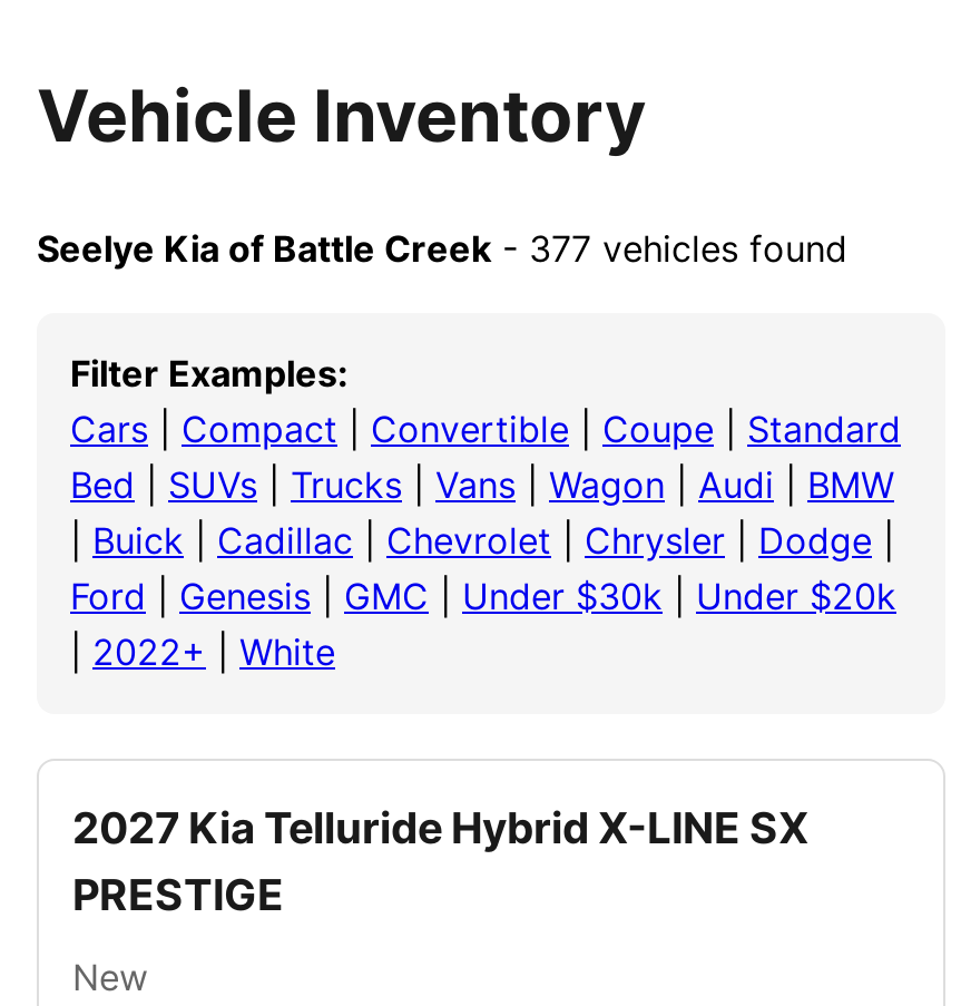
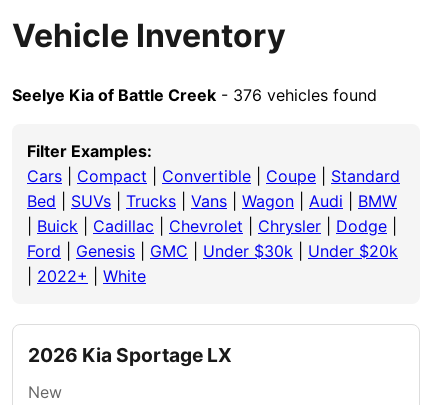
[37,226,847,270] Seelye Kia of Battle Creek - 377 vehicles found -> [12,85,377,105] Seelye Kia of Battle Creek - 376 vehicles found
[72,801,810,921] 2027 Kia Telluride Hybrid X-LINE SX | PRESTIGE -> [28,343,232,367] 2026 Kia Sportage LX

